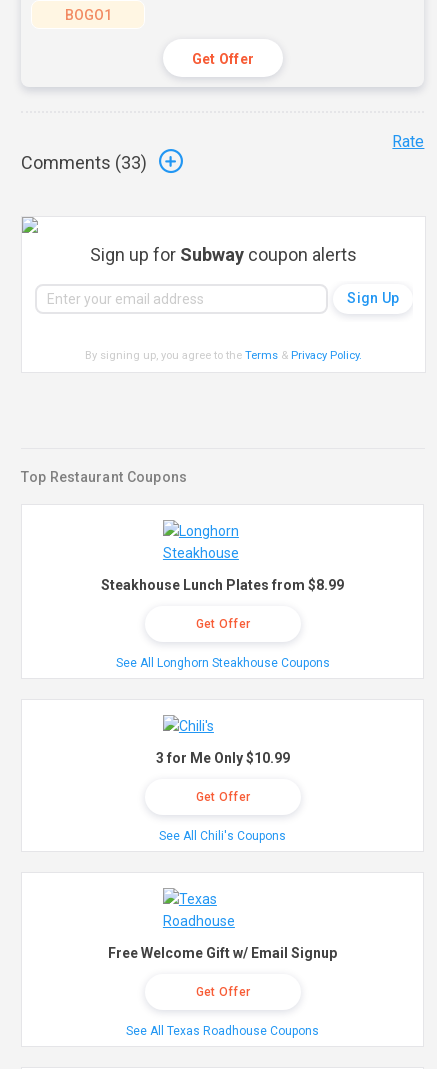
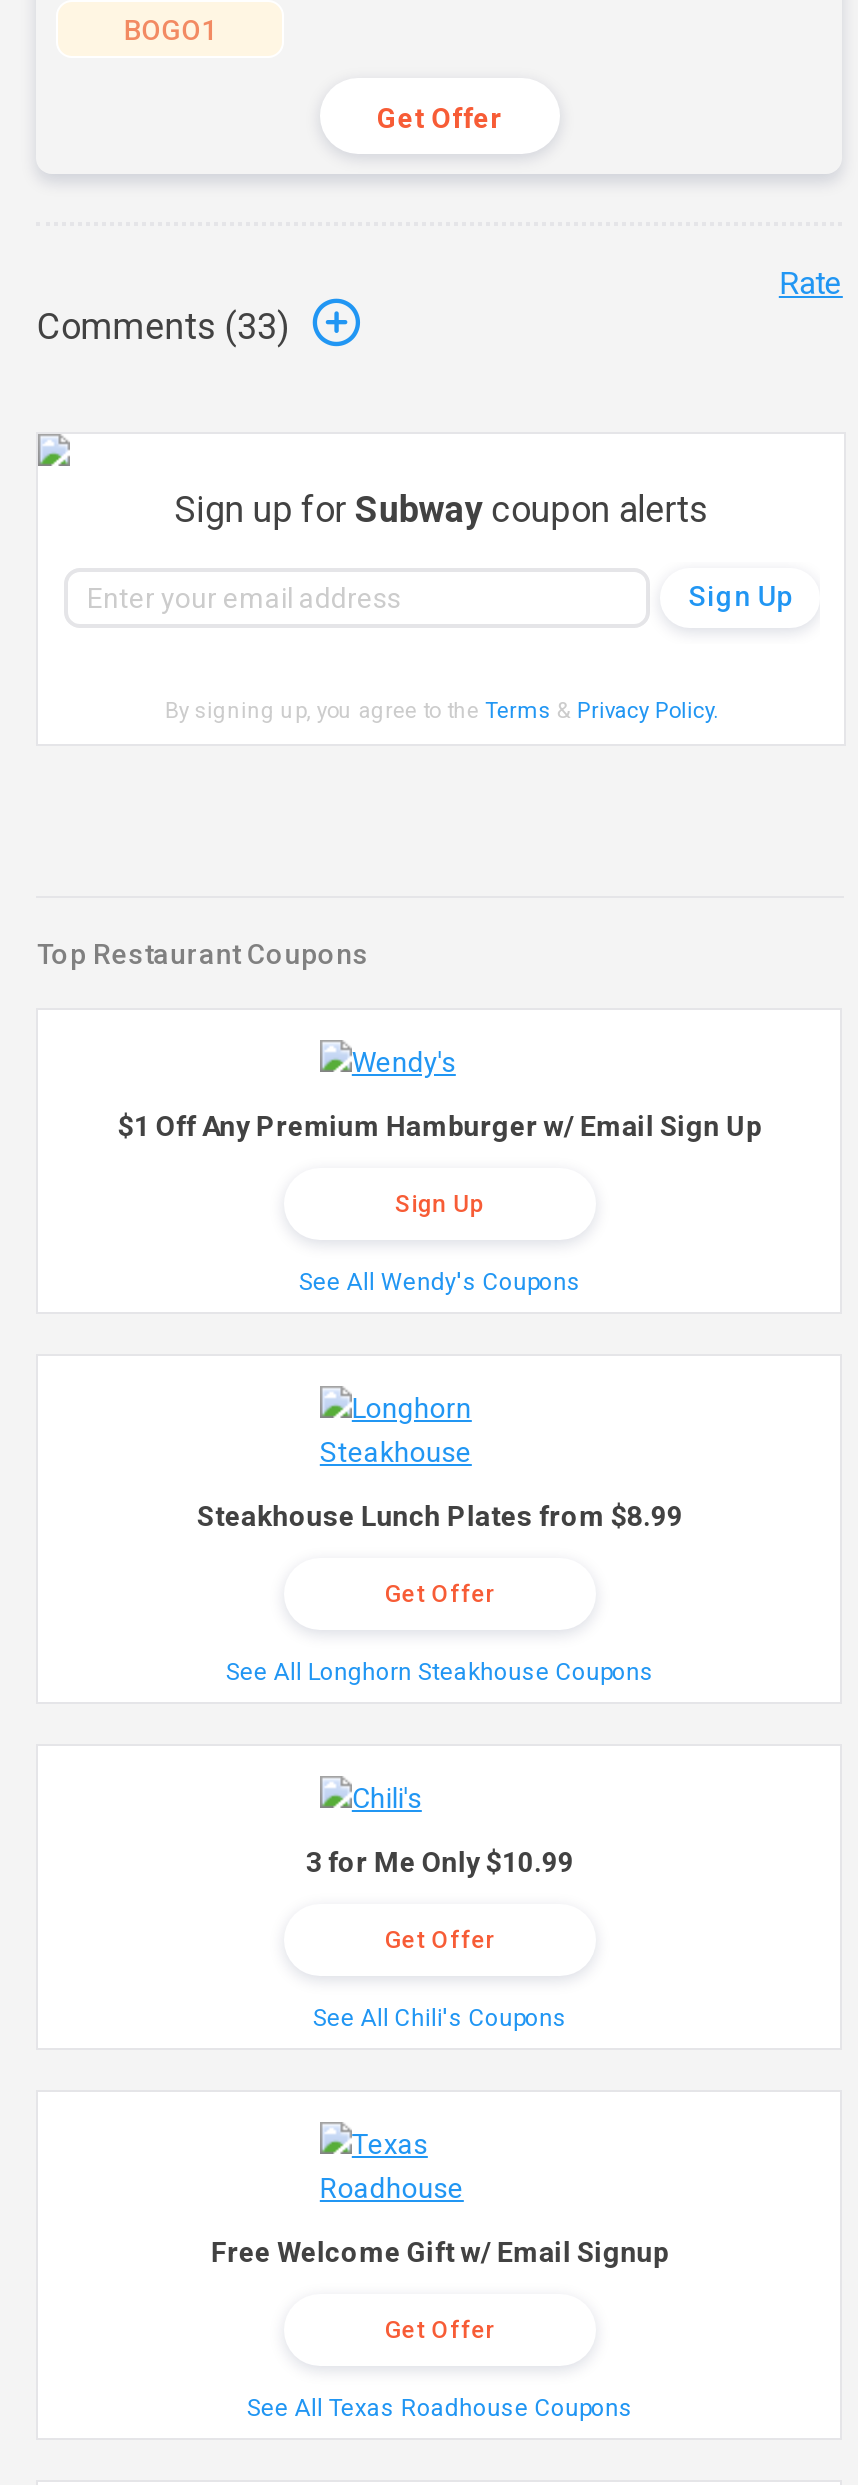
none -> [118,1110,762,1296] $1 Off Any Premium Hamburger w/ Email Sign Up | Sign Up | See All Wendy's Coupons

